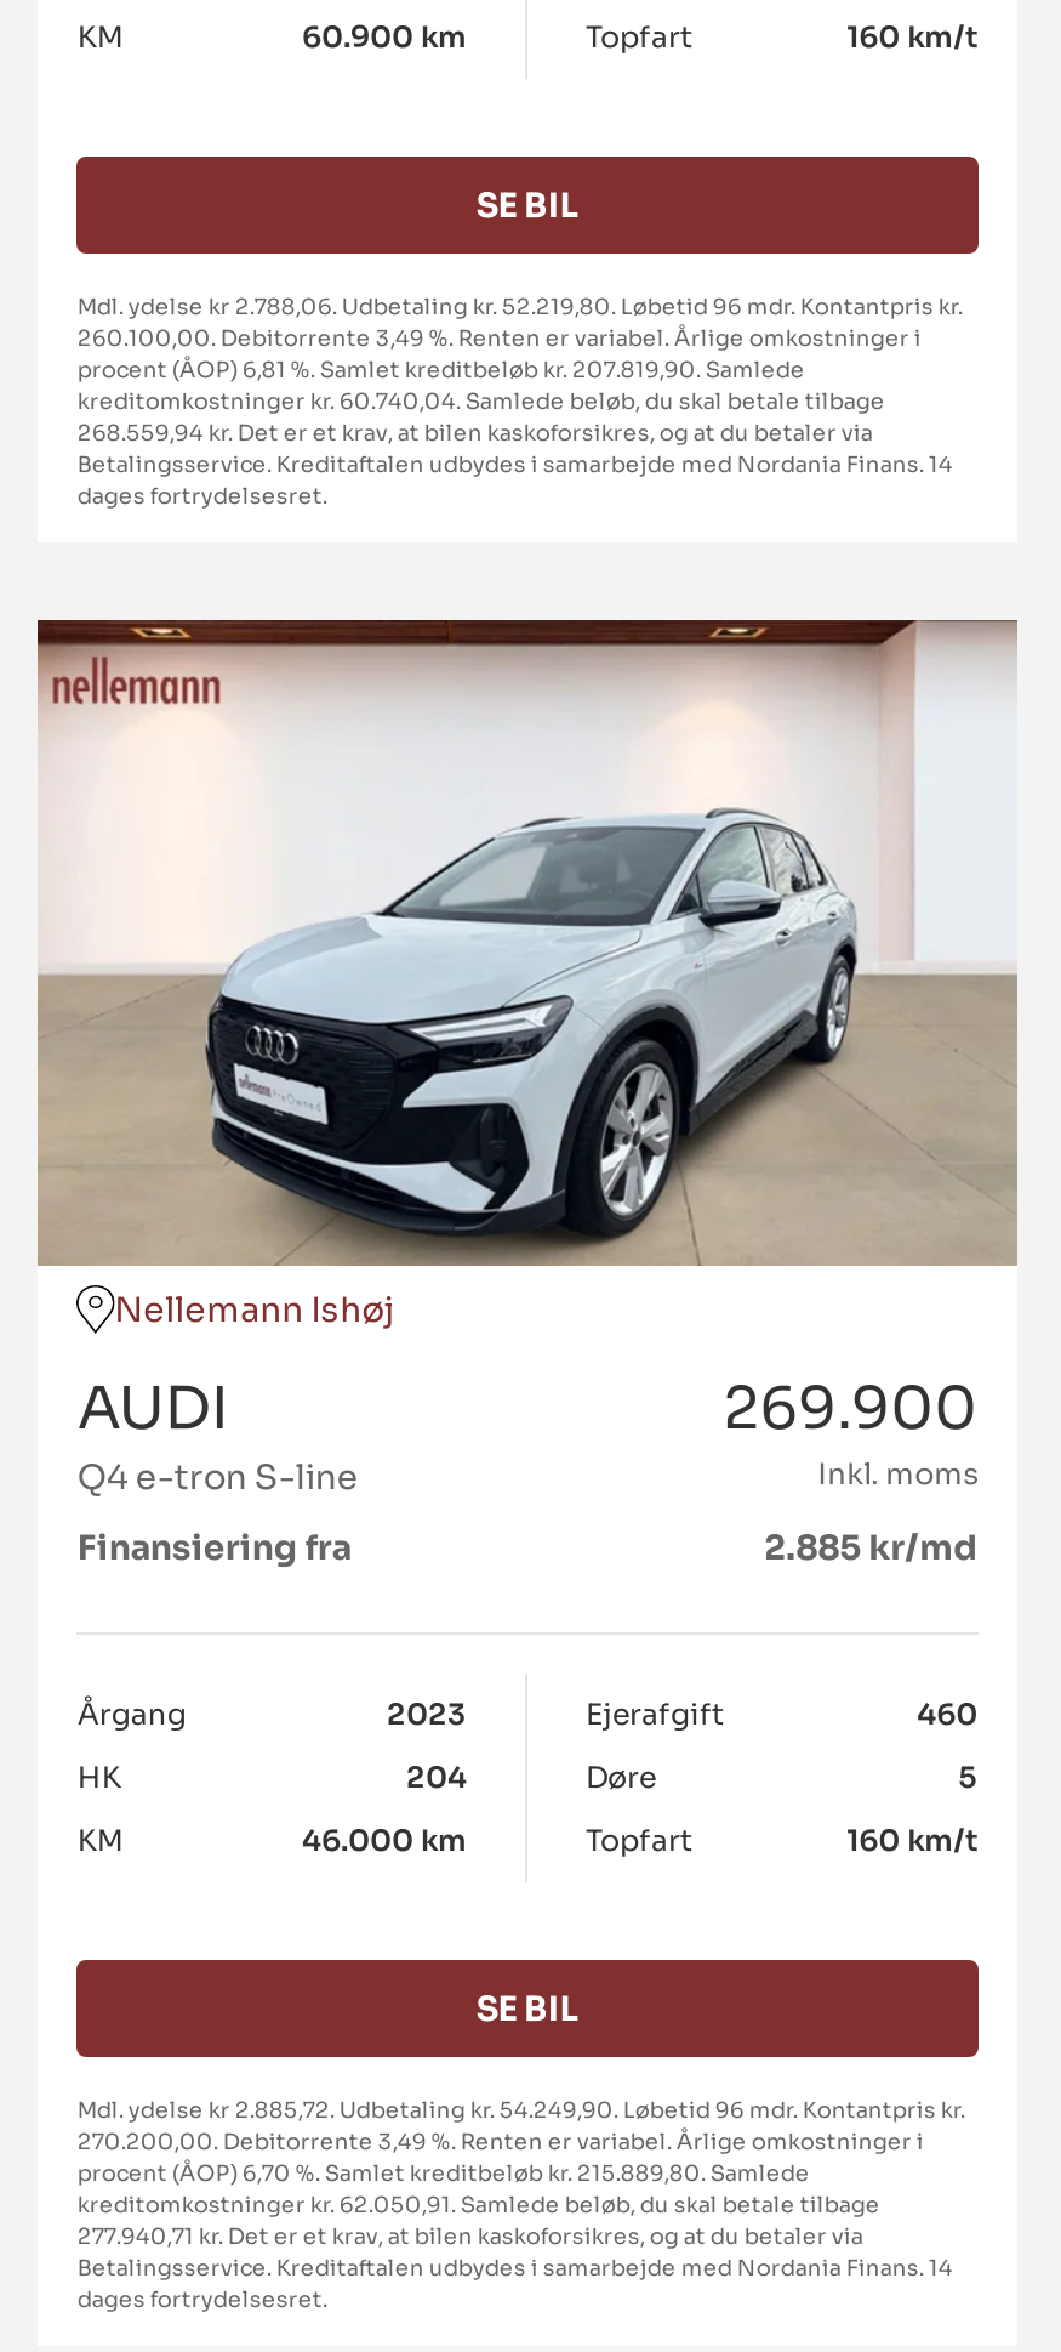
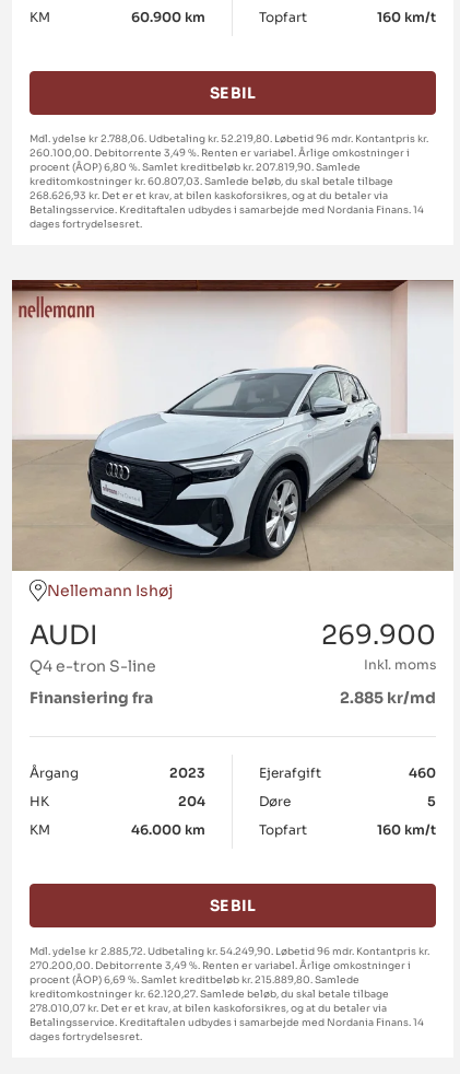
[77,356,805,385] procent (ÅOP) 6,81 %. Samlet kreditbeløb kr. 207.819,90. Samlede -> [30,161,361,174] procent (ÅOP) 6,80 %. Samlet kreditbeløb kr. 207.819,90. Samlede
[77,388,885,417] kreditomkostninger kr. 60.740,04. Samlede beløb, du skal betale tilbage -> [30,175,394,188] kreditomkostninger kr. 60.807,03. Samlede beløb, du skal betale tilbage
[77,419,873,448] 268.559,94 kr. Det er et krav, at bilen kaskoforsikres, og at du betaler via -> [30,189,388,203] 268.626,93 kr. Det er et krav, at bilen kaskoforsikres, og at du betaler via
[77,2160,810,2189] procent (ÅOP) 6,70 %. Samlet kreditbeløb kr. 215.889,80. Samlede -> [30,974,360,987] procent (ÅOP) 6,69 %. Samlet kreditbeløb kr. 215.889,80. Samlede
[77,2191,880,2220] kreditomkostninger kr. 62.050,91. Samlede beløb, du skal betale tilbage -> [30,988,389,1001] kreditomkostninger kr. 62.120,27. Samlede beløb, du skal betale tilbage
[77,2223,863,2252] 277.940,71 kr. Det er et krav, at bilen kaskoforsikres, og at du betaler via -> [30,1002,387,1015] 278.010,07 kr. Det er et krav, at bilen kaskoforsikres, og at du betaler via

